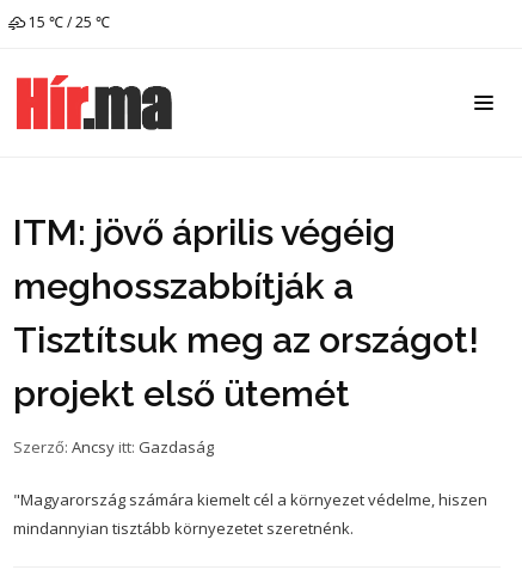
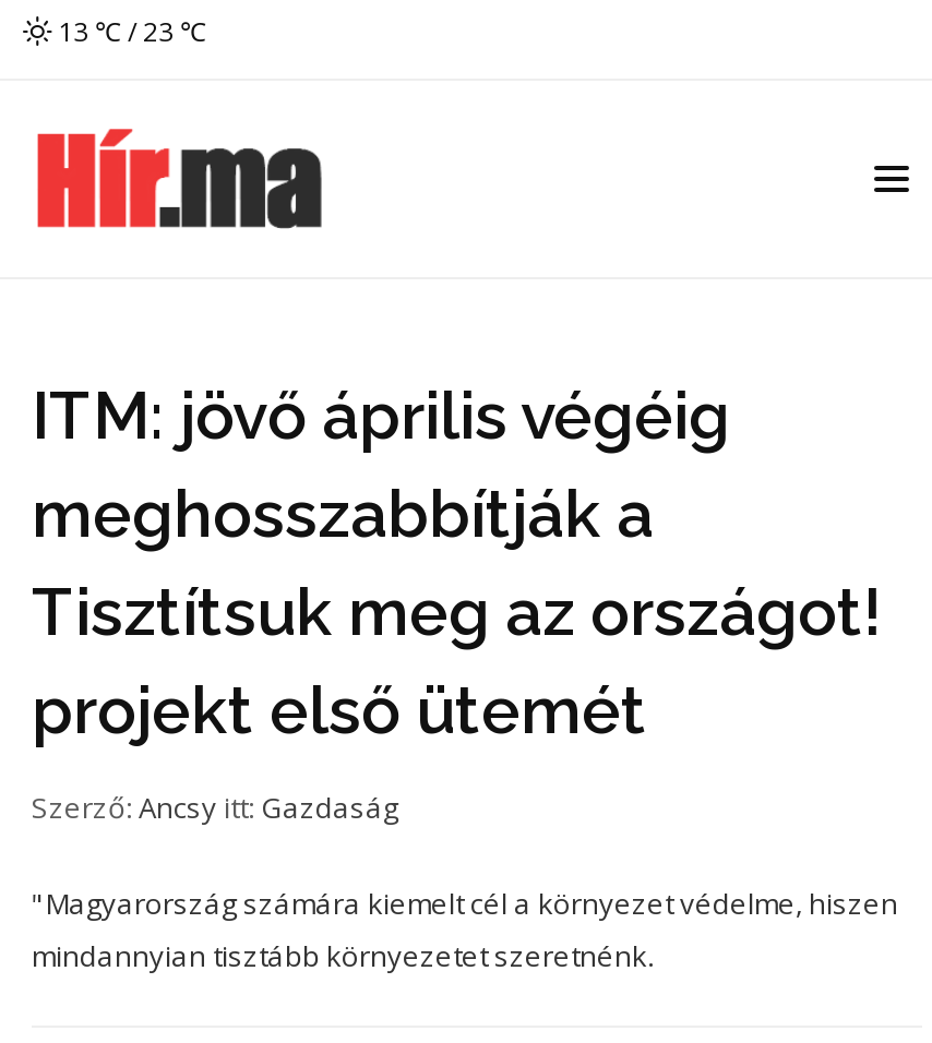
[25,12,110,32] 15 ℃ / 25 ℃ -> [51,13,206,50] 13 ℃ / 23 ℃

